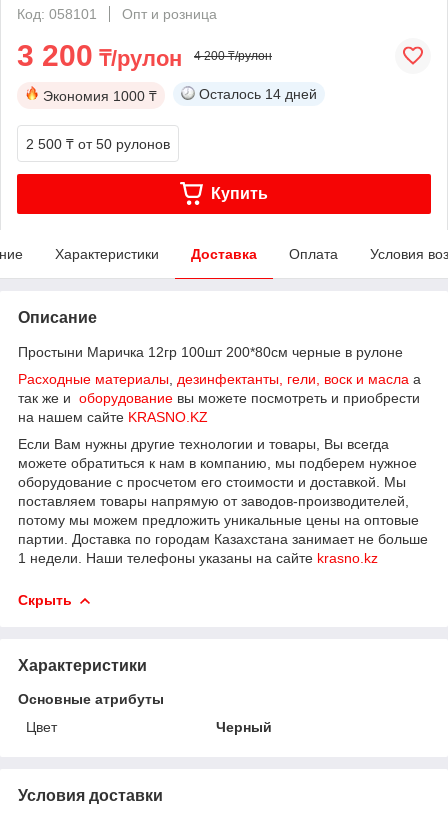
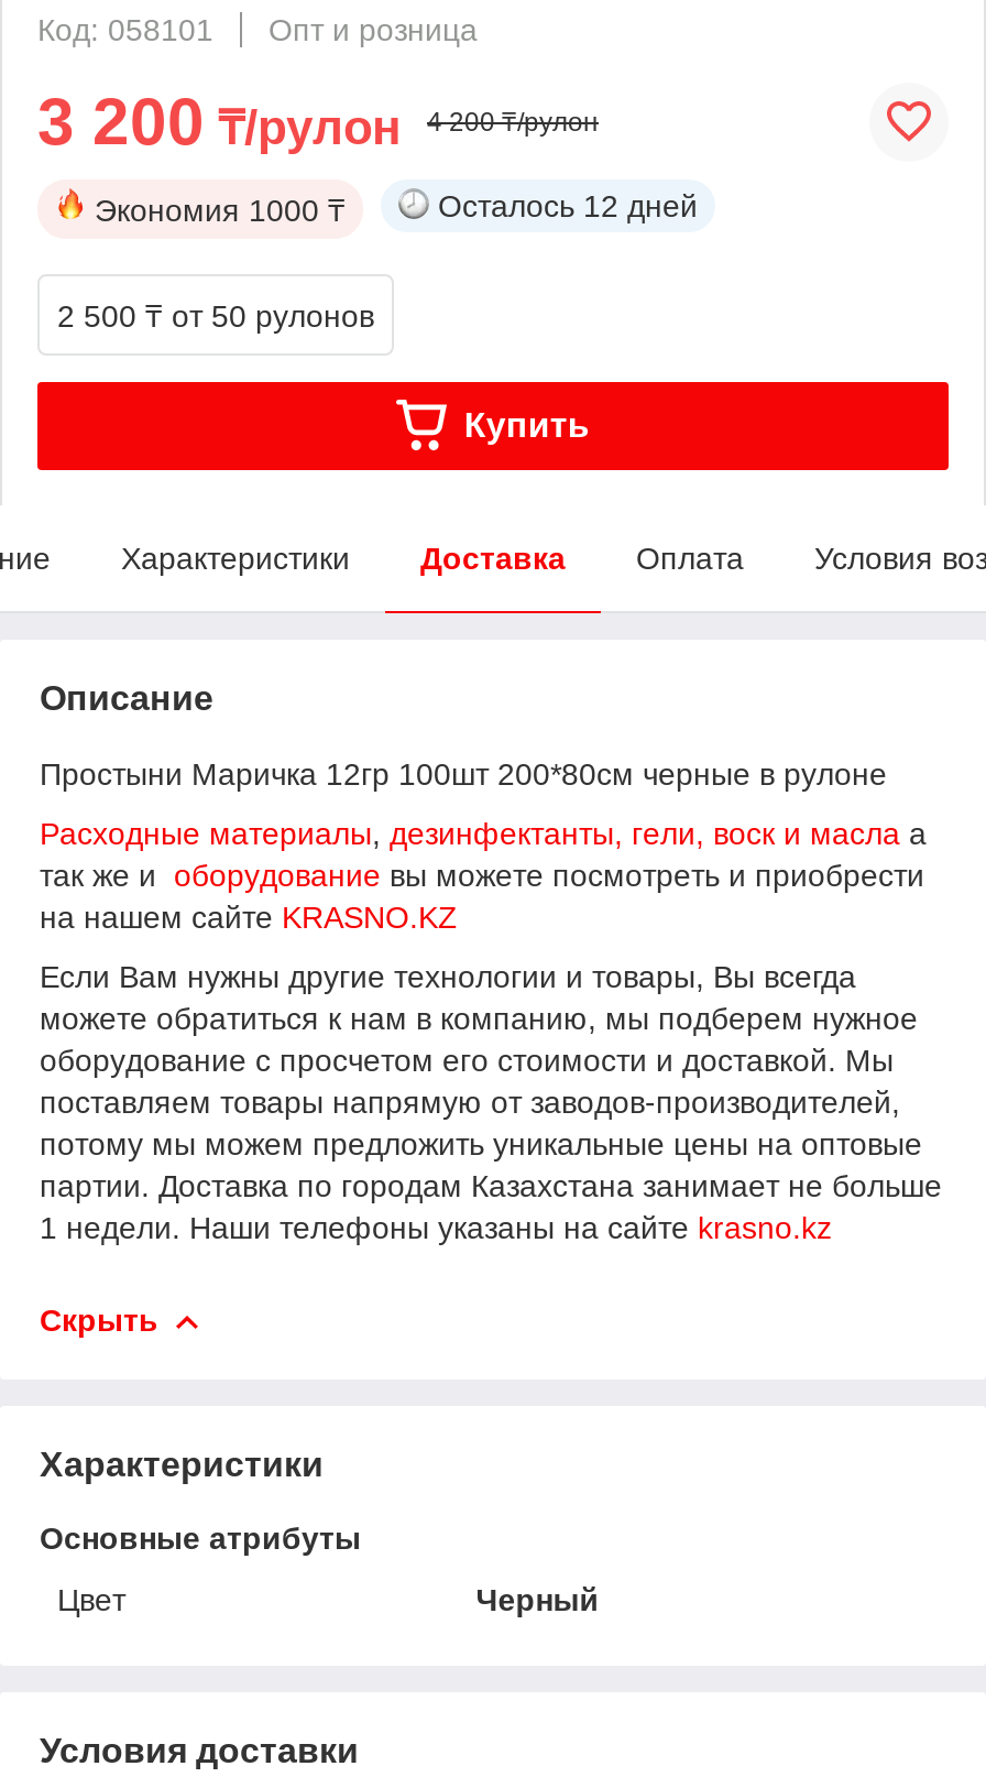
[199,86,317,102] Осталось 14 дней -> [438,188,698,223] Осталось 12 дней

